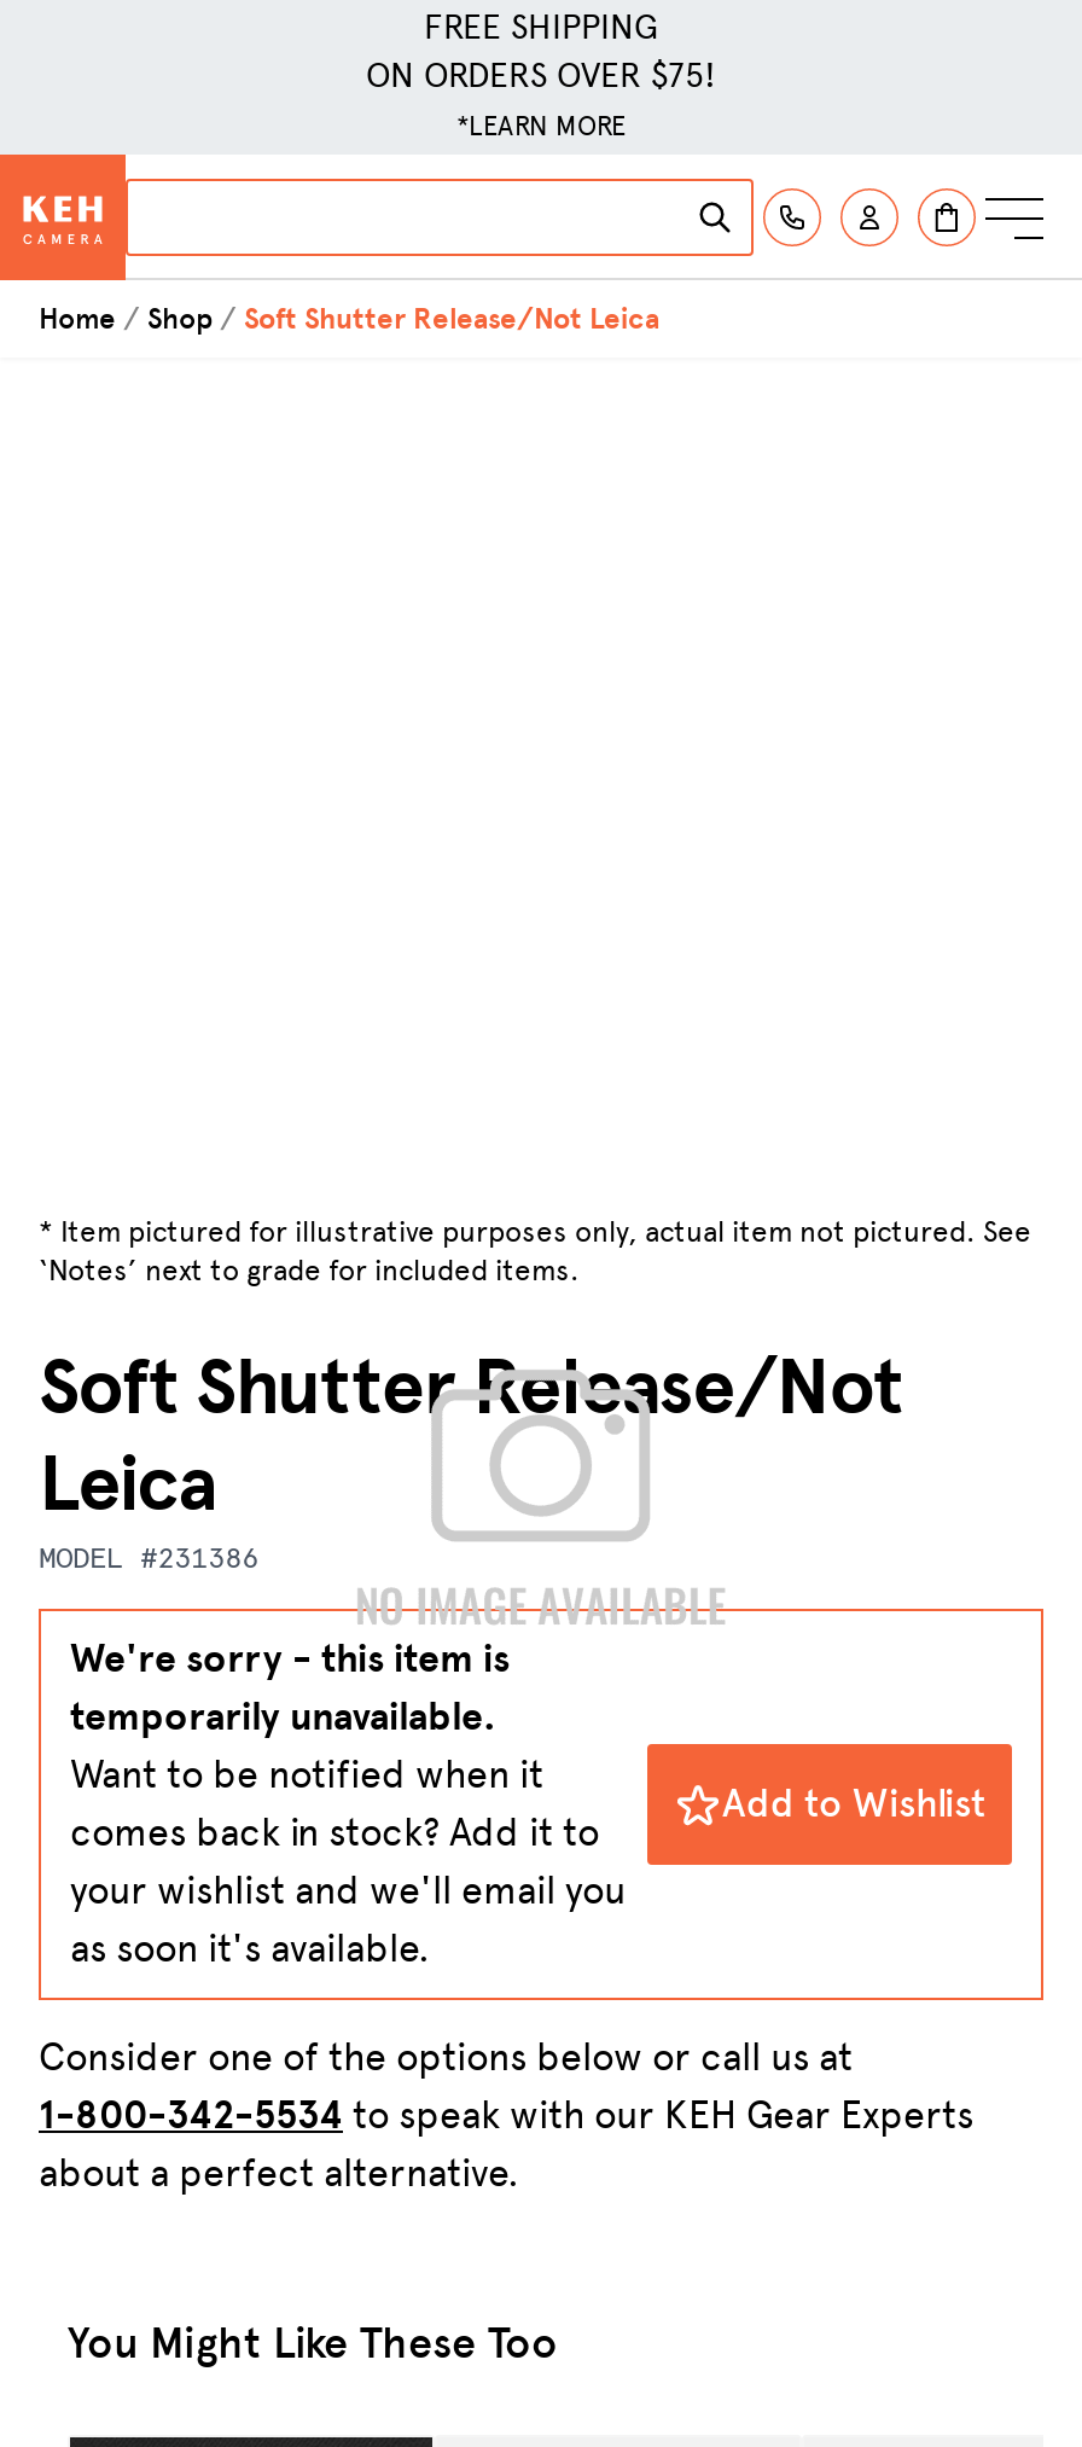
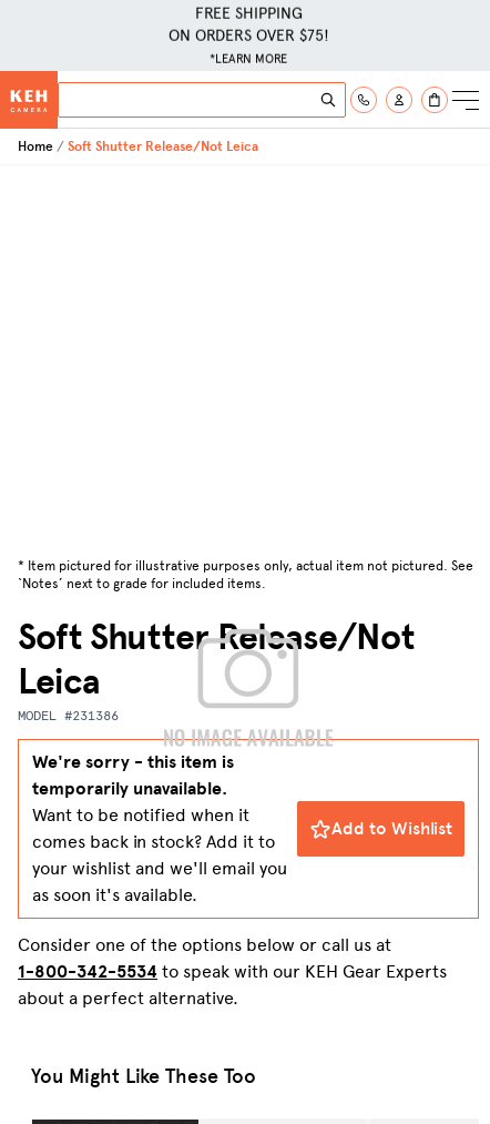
[147,302,213,336] Shop -> none

